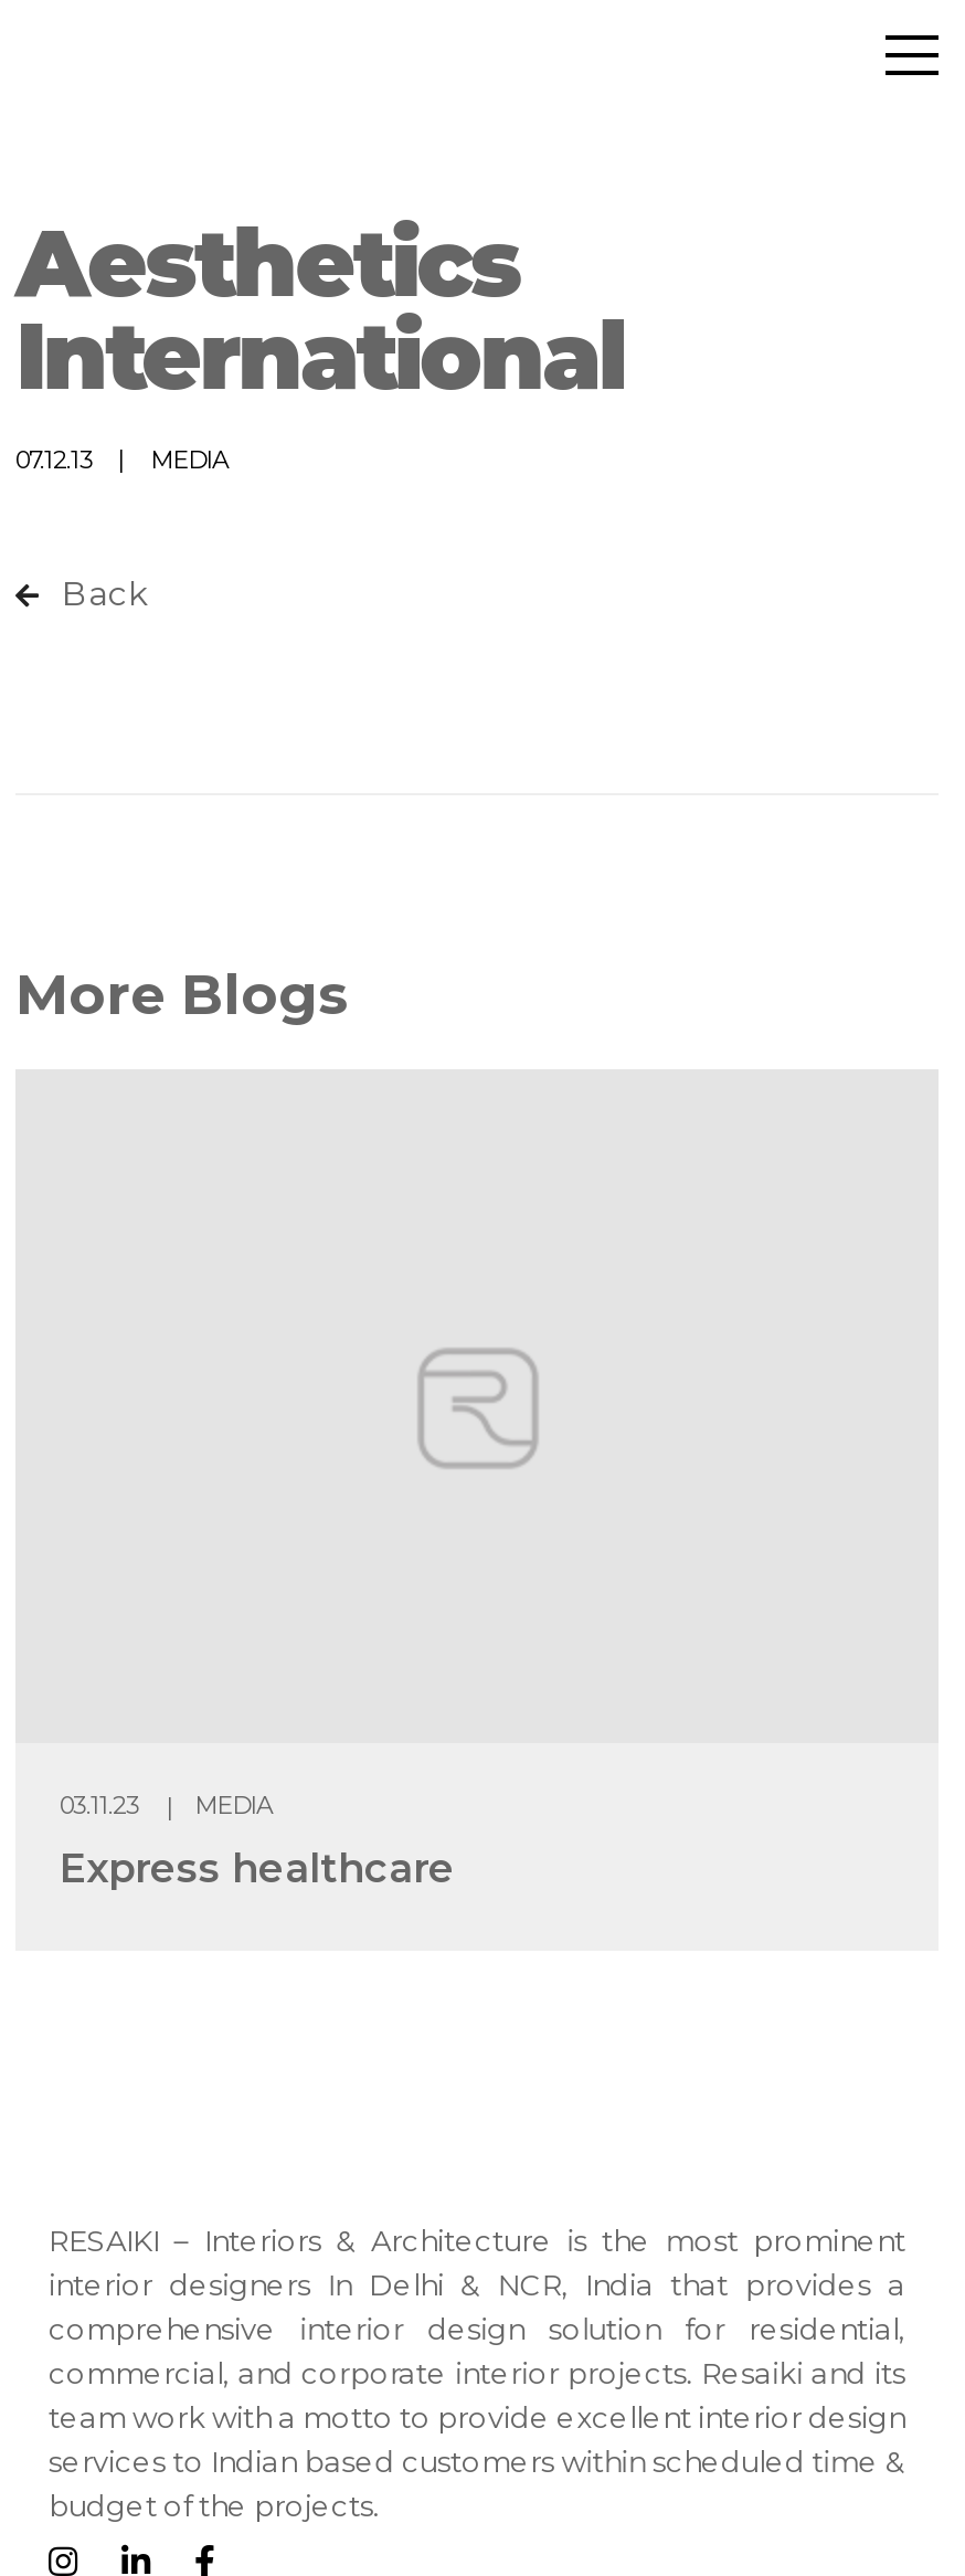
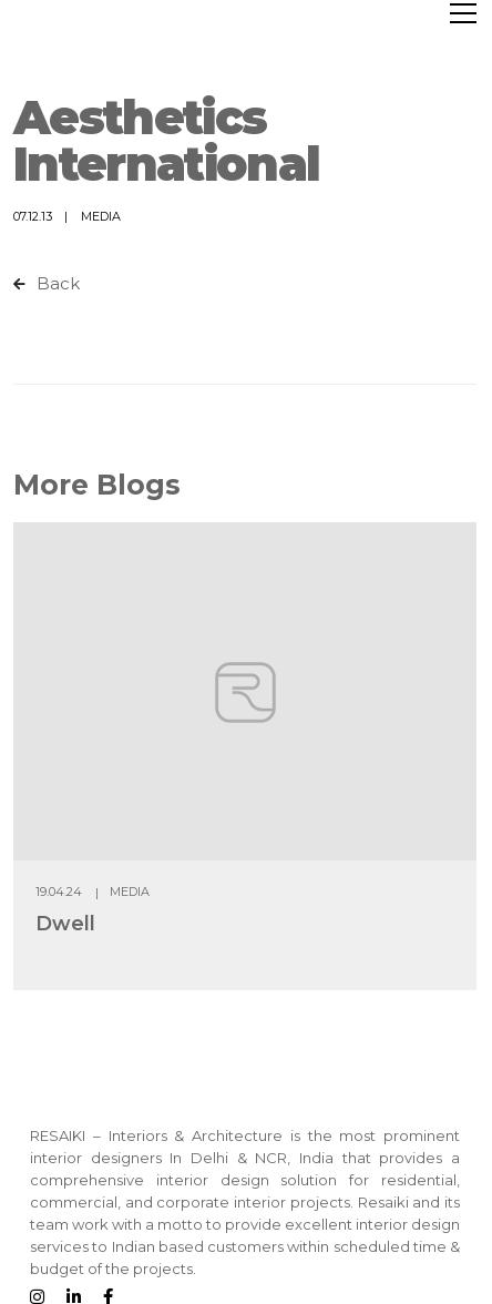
[60,1789,274,1820] 03.11.23 MEDIA -> [35,884,150,899] 19.04.24 MEDIA
[60,1844,455,1893] Express healthcare -> [35,911,95,936] Dwell

